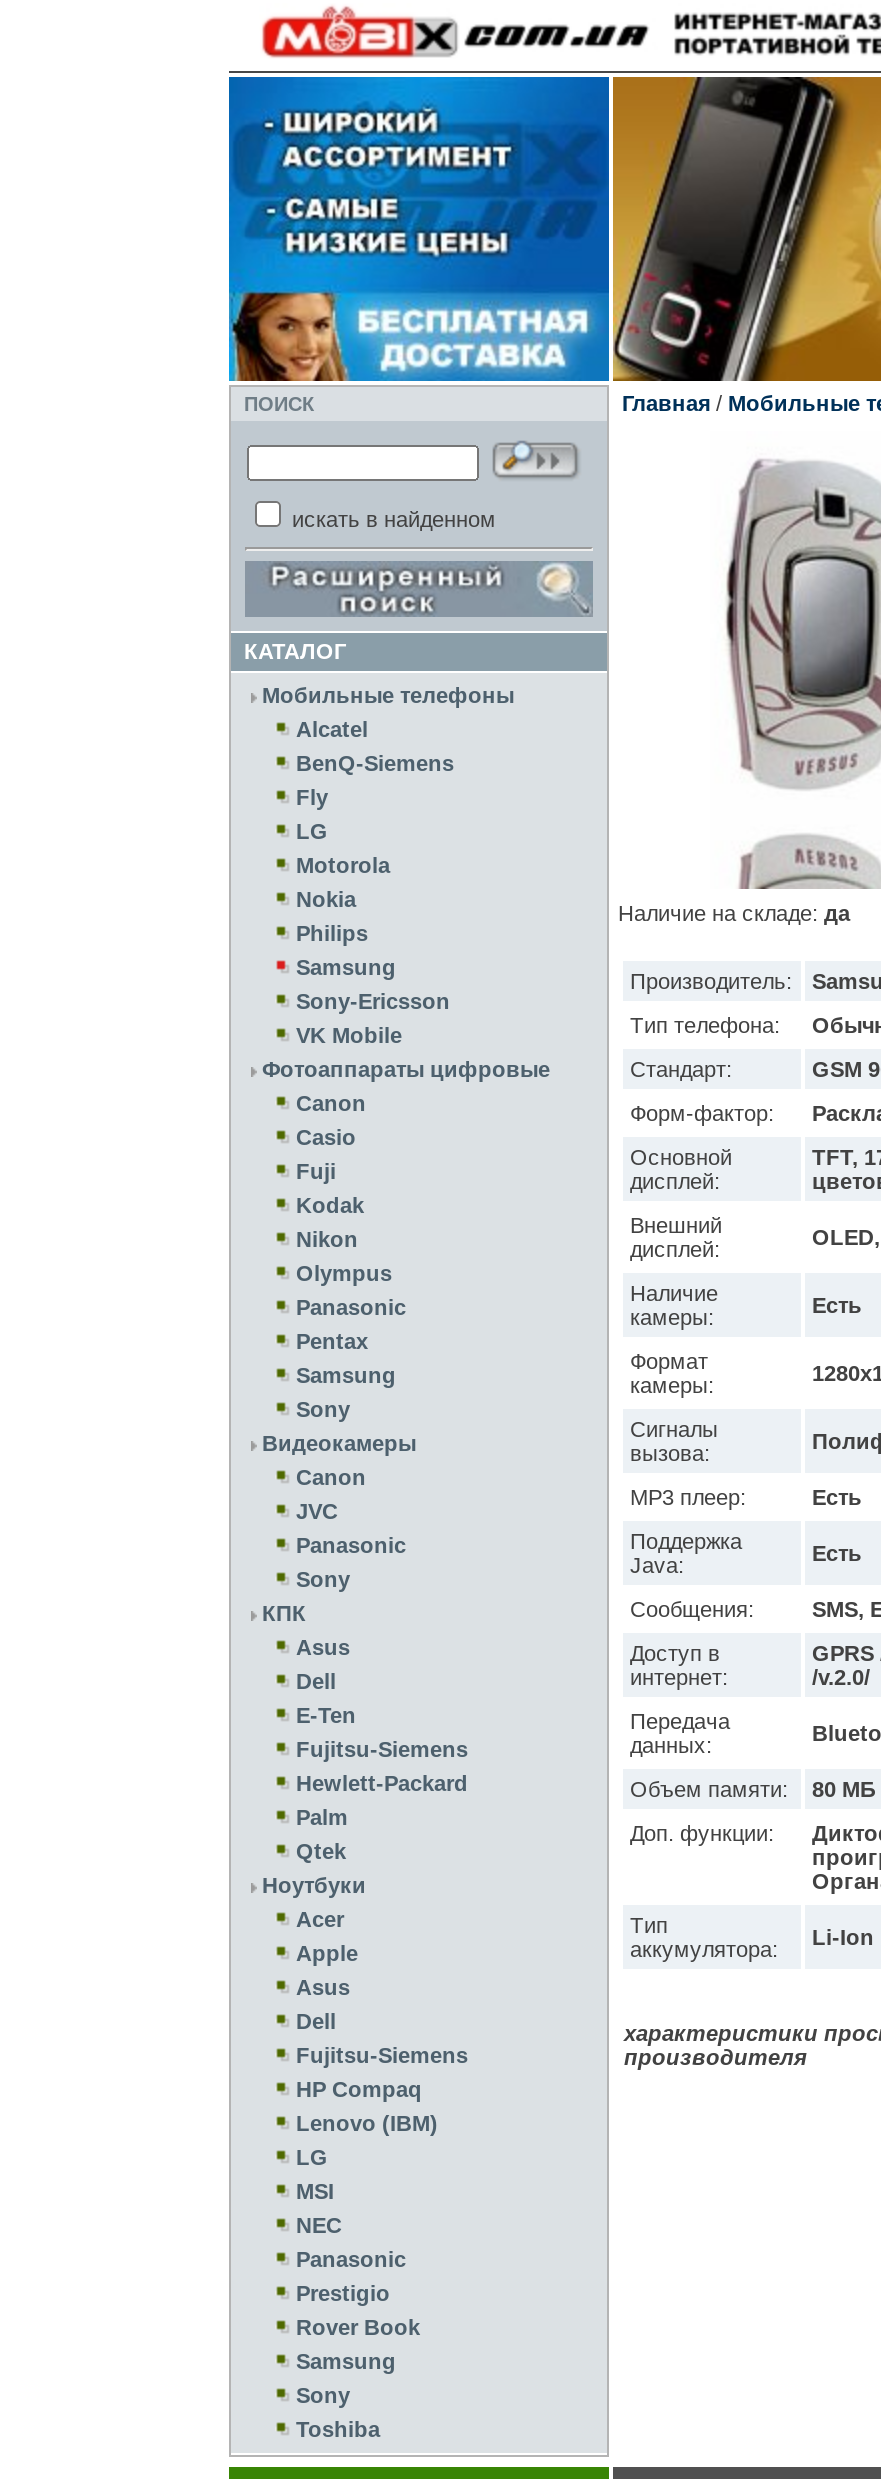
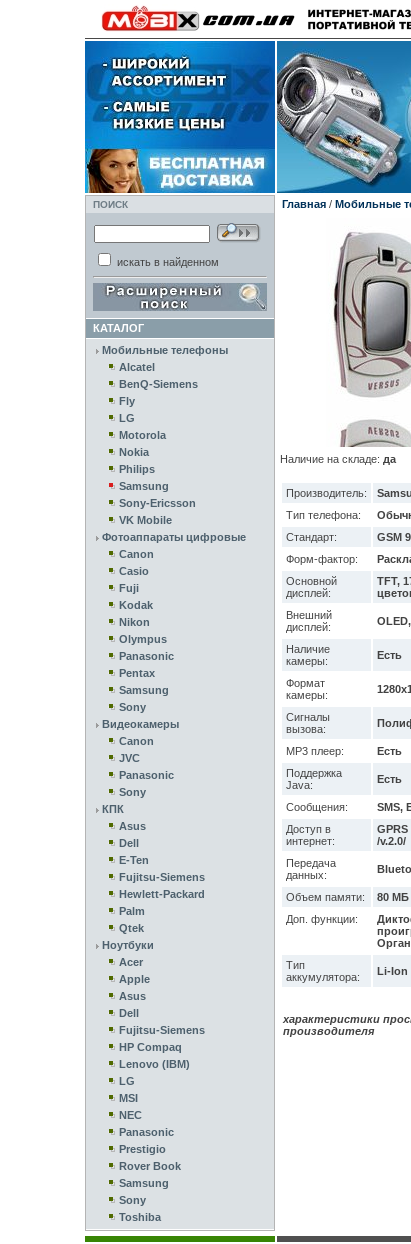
[611,75,875,383] [image] -> [276,40,408,194] [image]

